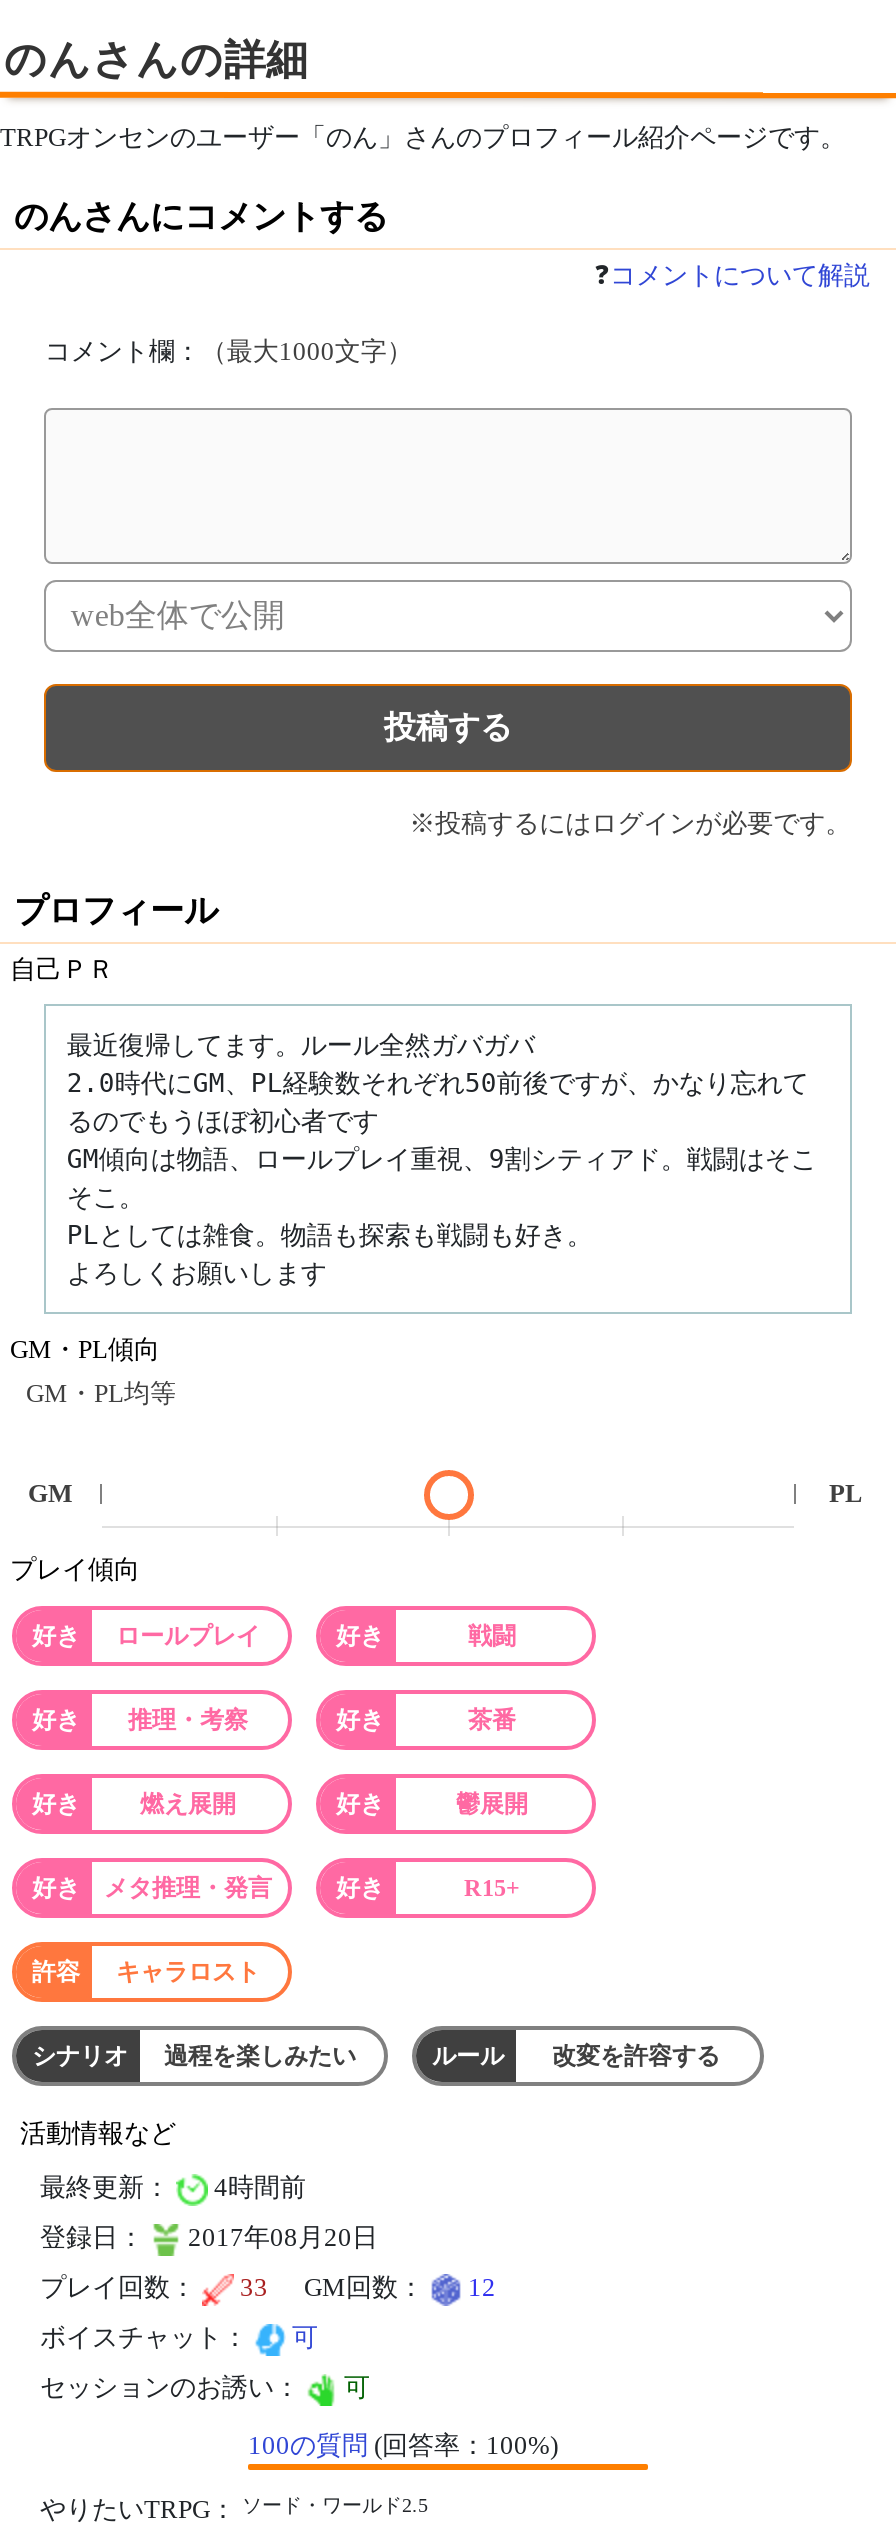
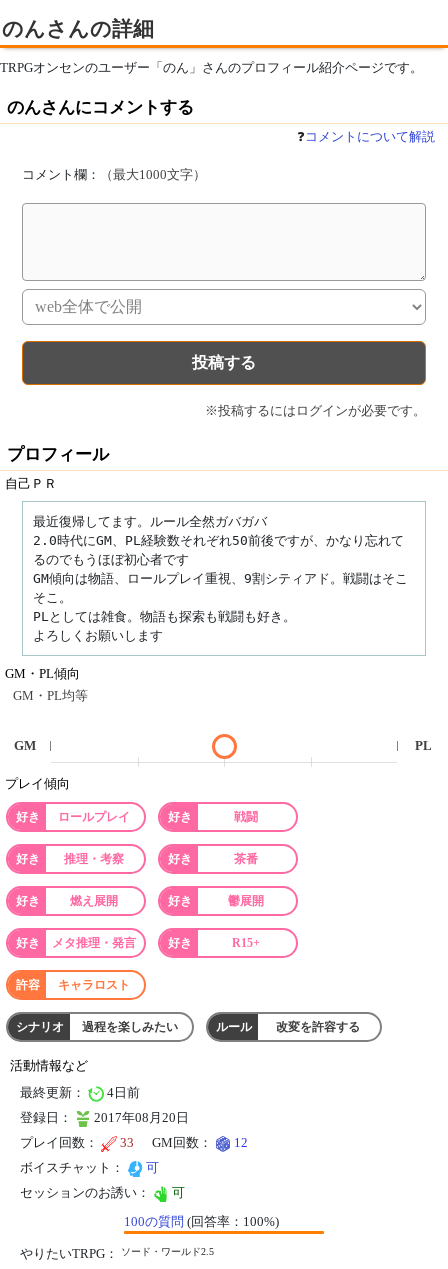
[40,2171,306,2201] 最終更新： 4時間前 -> [20,1085,140,1100] 最終更新： 4日前

